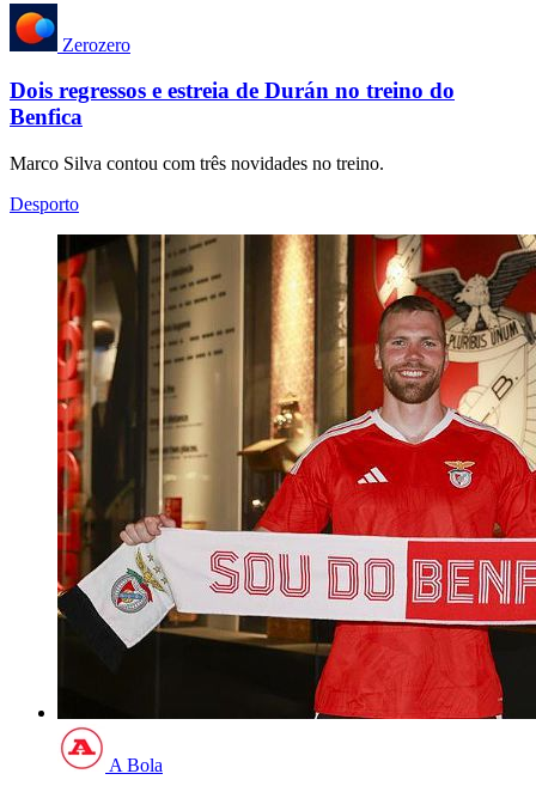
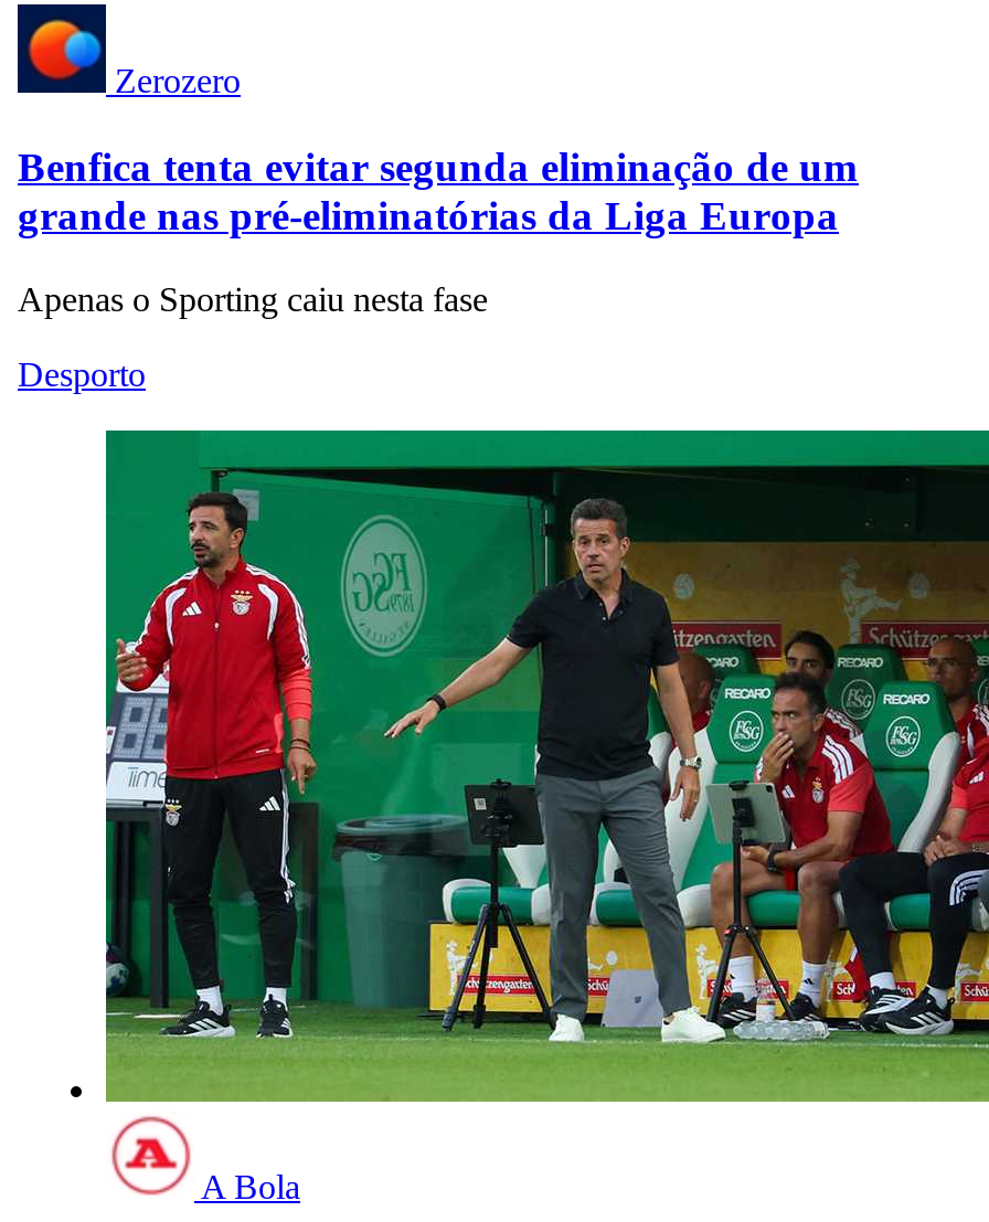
[10,78,455,130] Dois regressos e estreia de Durán no treino do | Benfica -> [18,143,859,238] Benfica tenta evitar segunda eliminação de um | grande nas pré-eliminatórias da Liga Europa
[10,153,384,173] Marco Silva contou com três novidades no treino. -> [18,281,488,319] Apenas o Sporting caiu nesta fase
[56,233,532,720] [image] -> [104,427,982,1103] [image]

